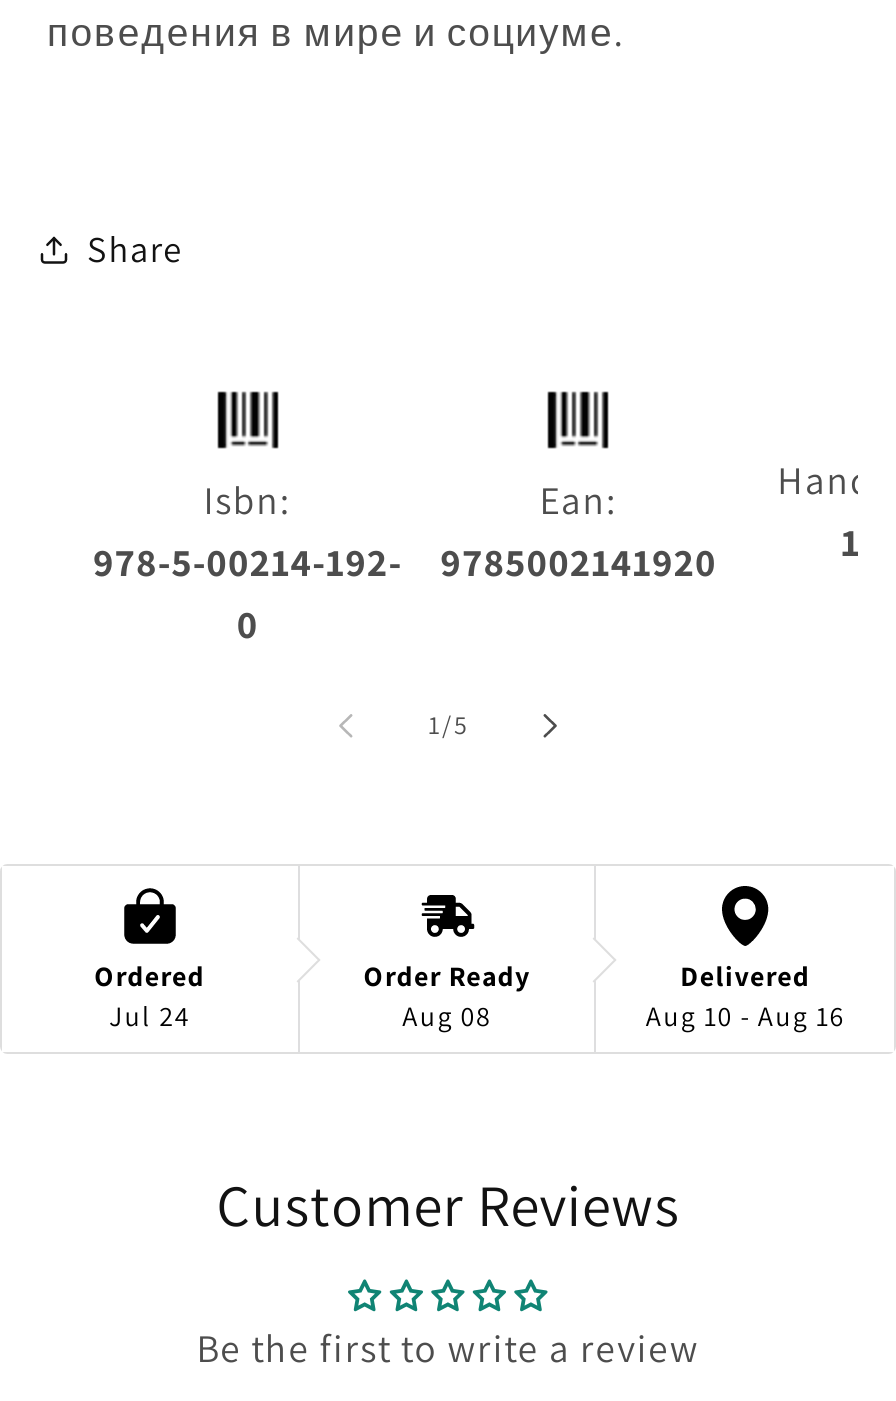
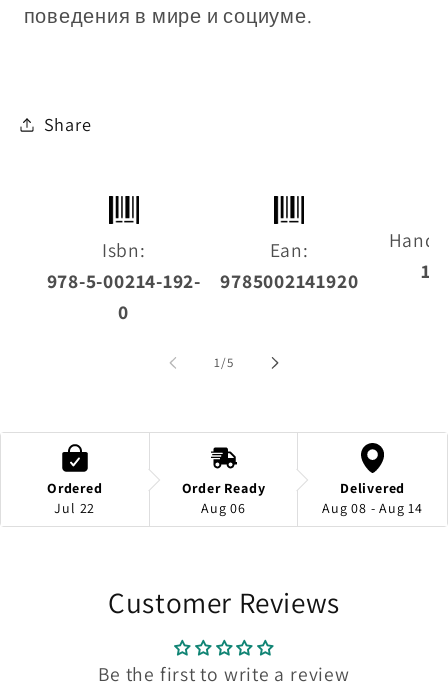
[109,999,190,1035] Jul 24 -> [54,499,95,517] Jul 22
[402,999,492,1035] Aug 08 -> [201,499,246,517] Aug 06
[646,999,845,1035] Aug 10 - Aug 16 -> [322,499,423,517] Aug 08 - Aug 14

